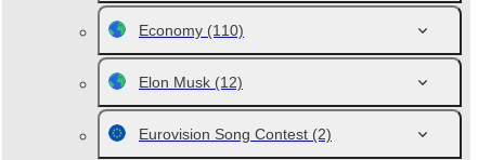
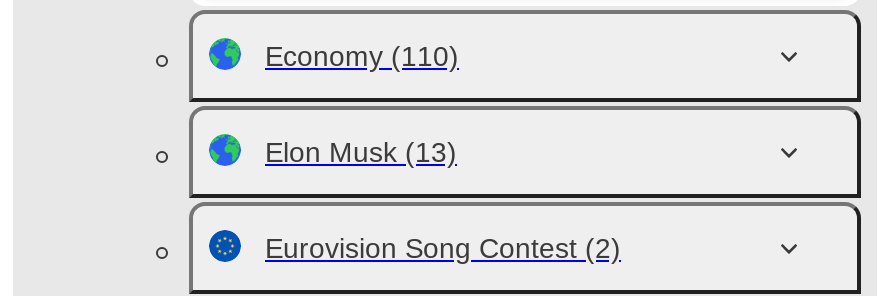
[139,74,243,91] Elon Musk (12) -> [265,136,457,168] Elon Musk (13)

